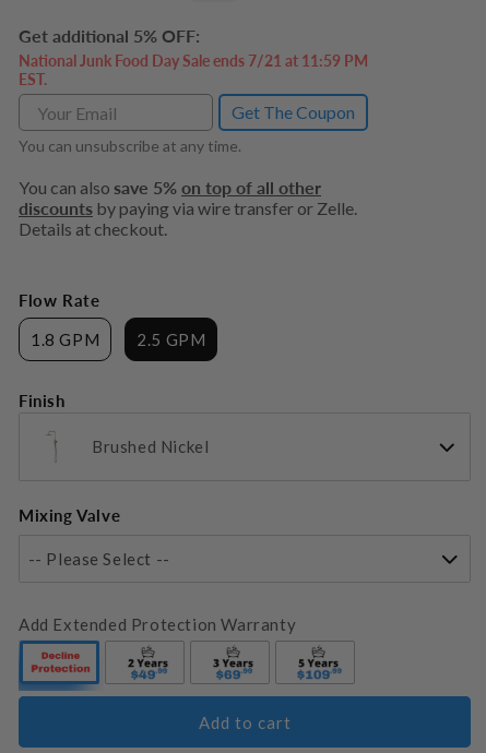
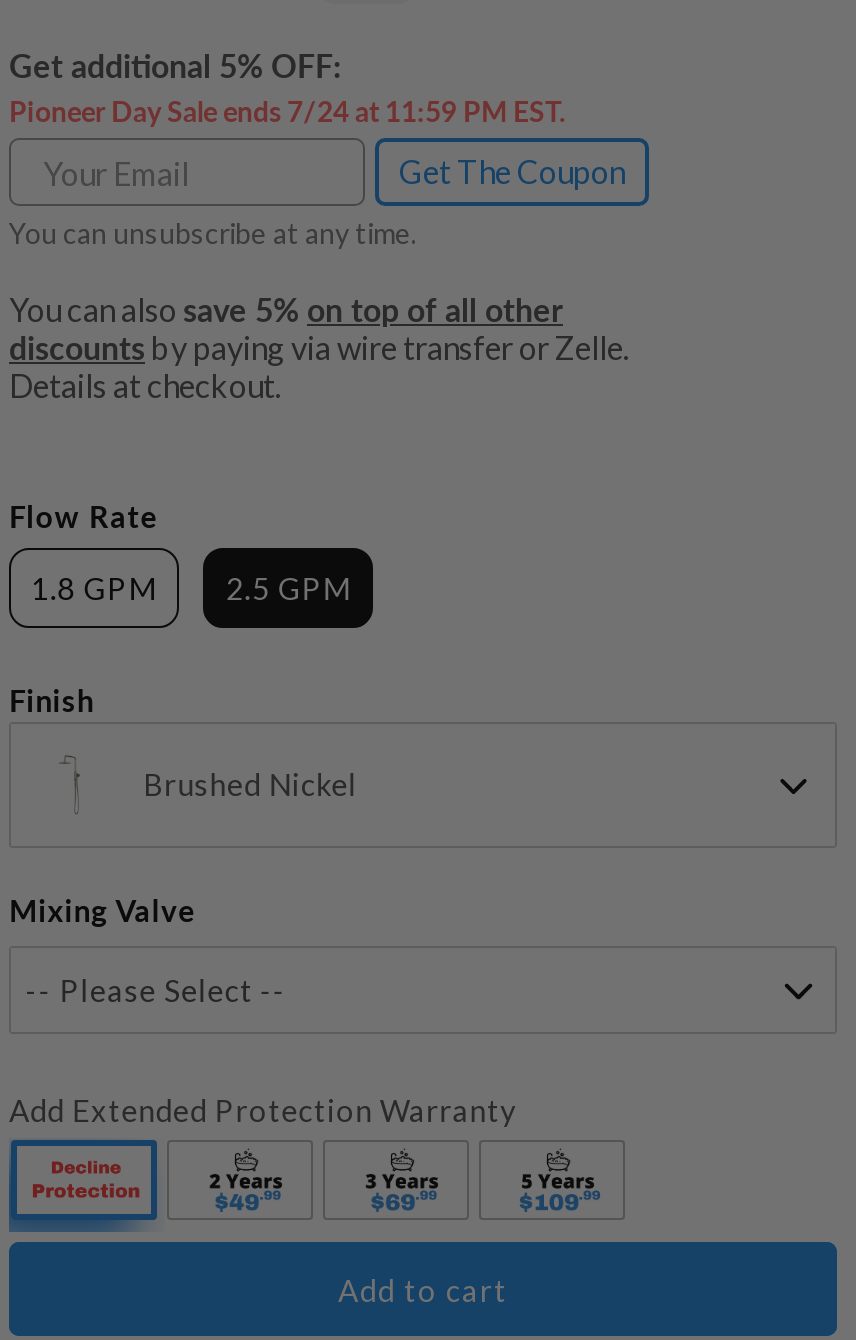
[19,52,368,89] National Junk Food Day Sale ends 7/21 at 11:59 PM | EST. -> [9,95,565,129] Pioneer Day Sale ends 7/24 at 11:59 PM EST.

